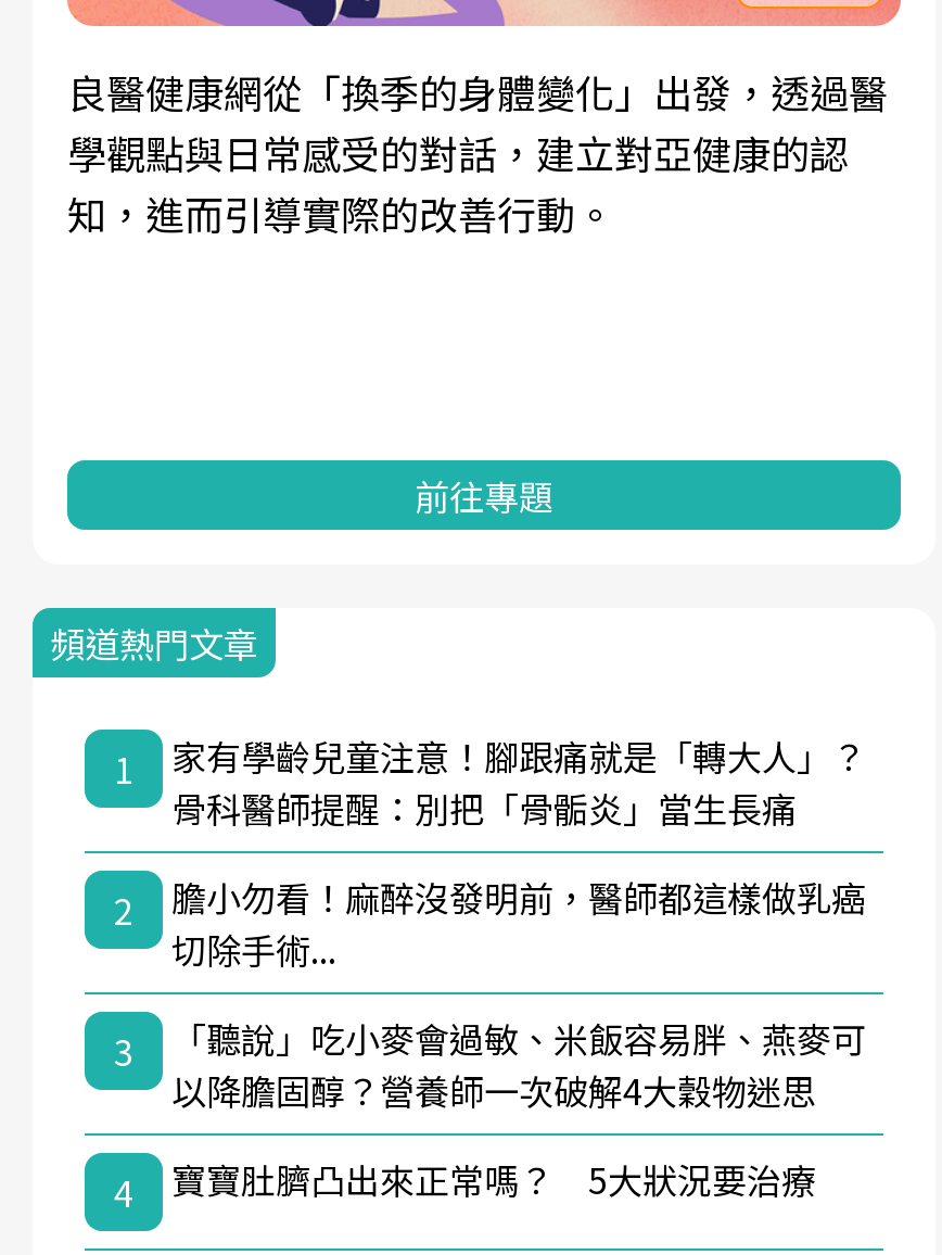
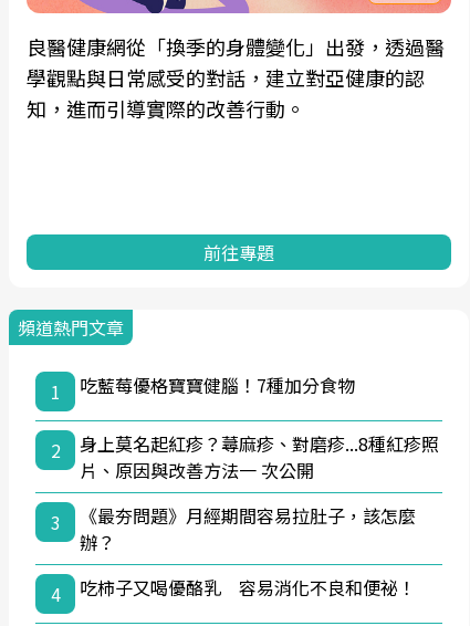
[171,730,866,834] 家有學齡兒童注意！腳跟痛就是「轉大人」？ | 骨科醫師提醒：別把「骨骺炎」當生長痛 -> [80,372,355,398] 吃藍莓優格寶寶健腦！7種加分食物
[171,871,866,975] 膽小勿看！麻醉沒發明前，醫師都這樣做乳癌 | 切除手術... -> [80,430,439,483] 身上莫名起紅疹？蕁麻疹、對磨疹...8種紅疹照 | 片、原因與改善方法一 次公開
[171,1012,866,1116] 「聽說」吃小麥會過敏、米飯容易胖、燕麥可 | 以降膽固醇？營養師一次破解4大穀物迷思 -> [80,502,416,555] 《最夯問題》月經期間容易拉肚子，該怎麼 | 辦？
[171,1153,816,1205] 寶寶肚臍凸出來正常嗎？ 5大狀況要治療 -> [80,574,416,601] 吃柿子又喝優酪乳 容易消化不良和便祕！

